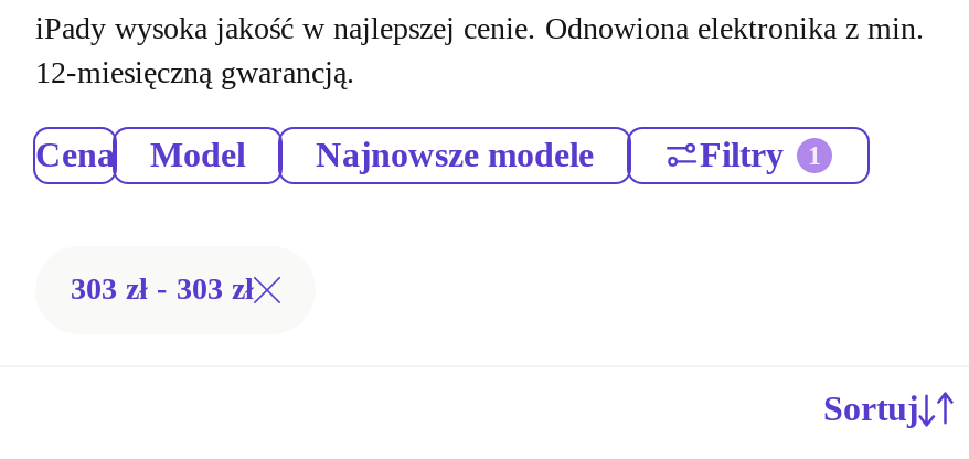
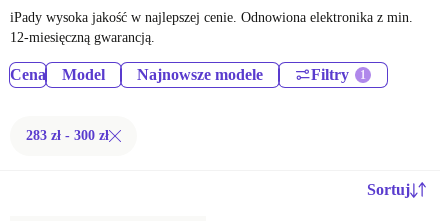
[71,273,254,306] 303 zł - 303 zł -> [26,128,109,143] 283 zł - 300 zł

